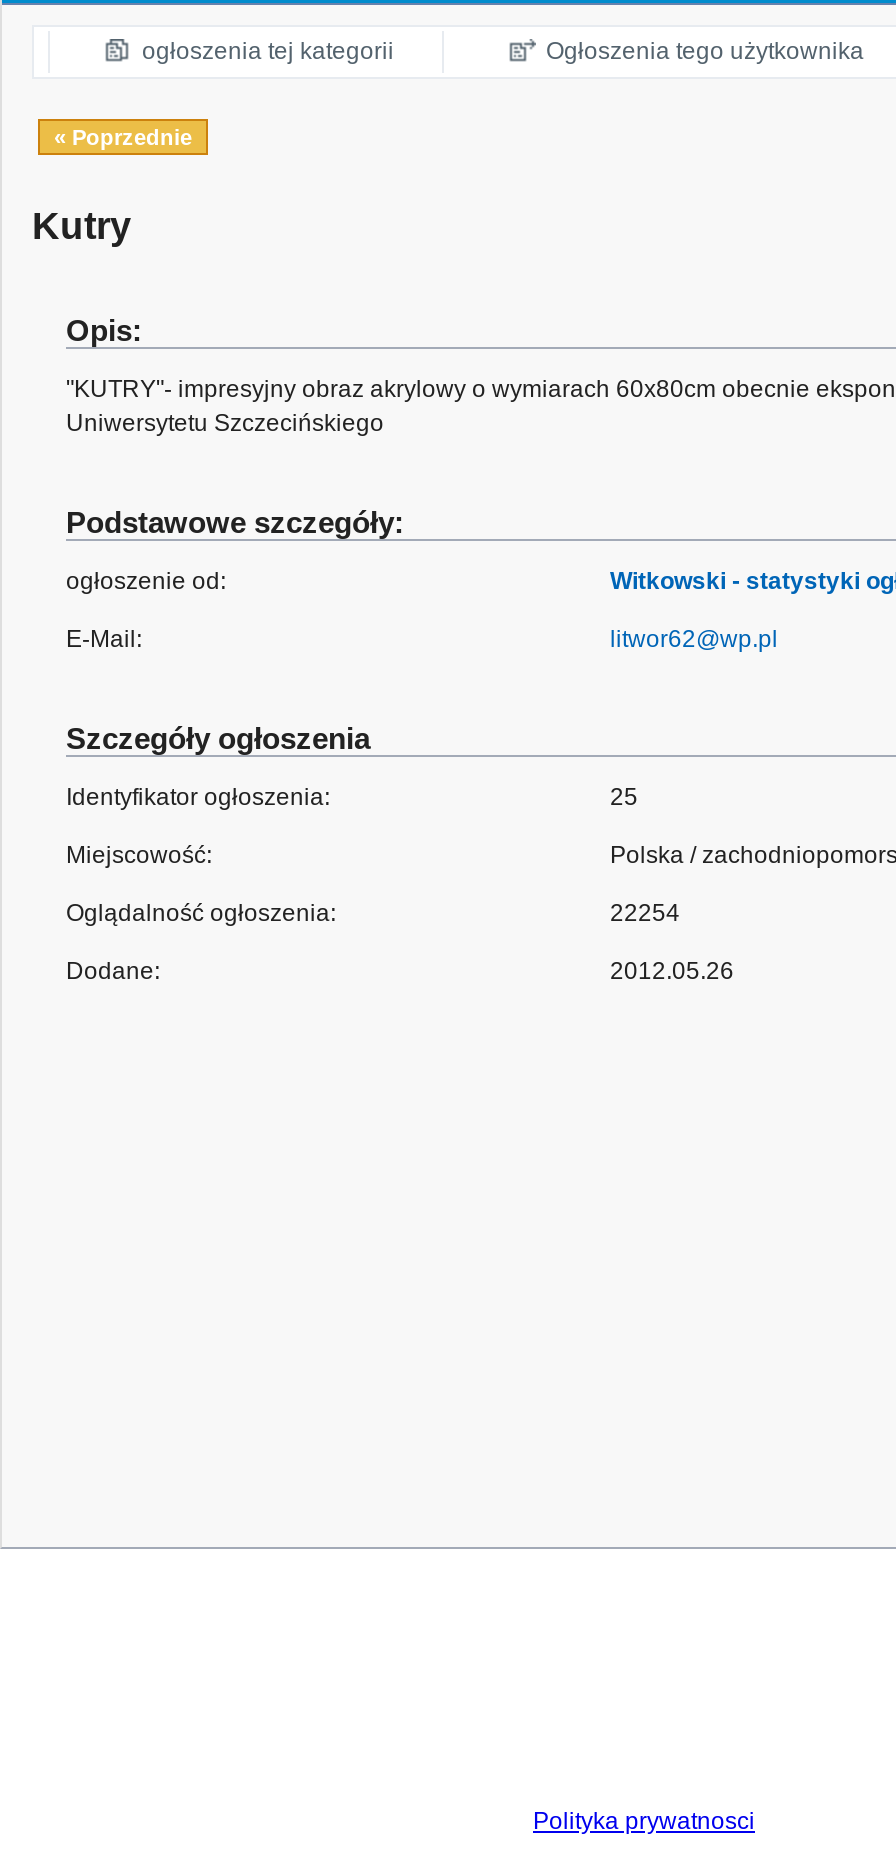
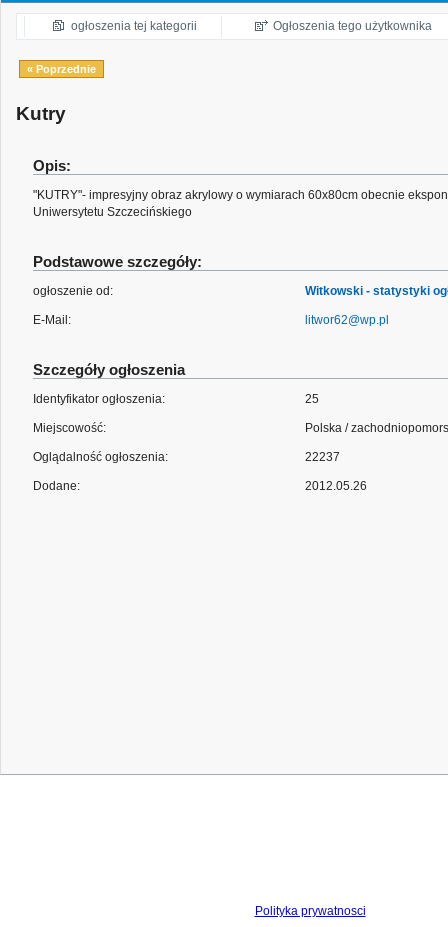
[610,899,680,927] 22254 -> [305,450,340,464] 22237

